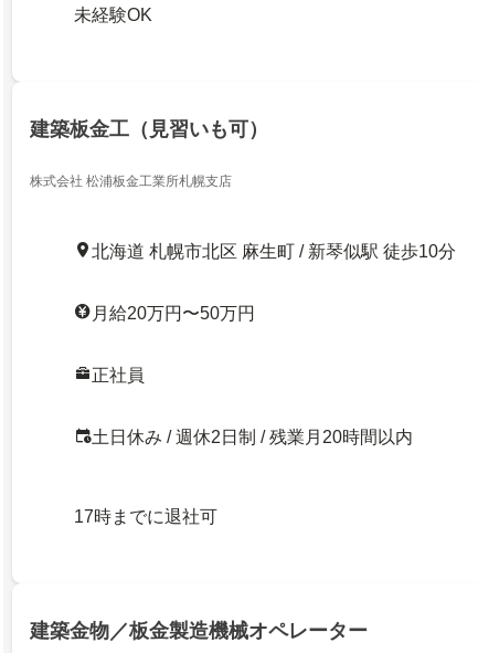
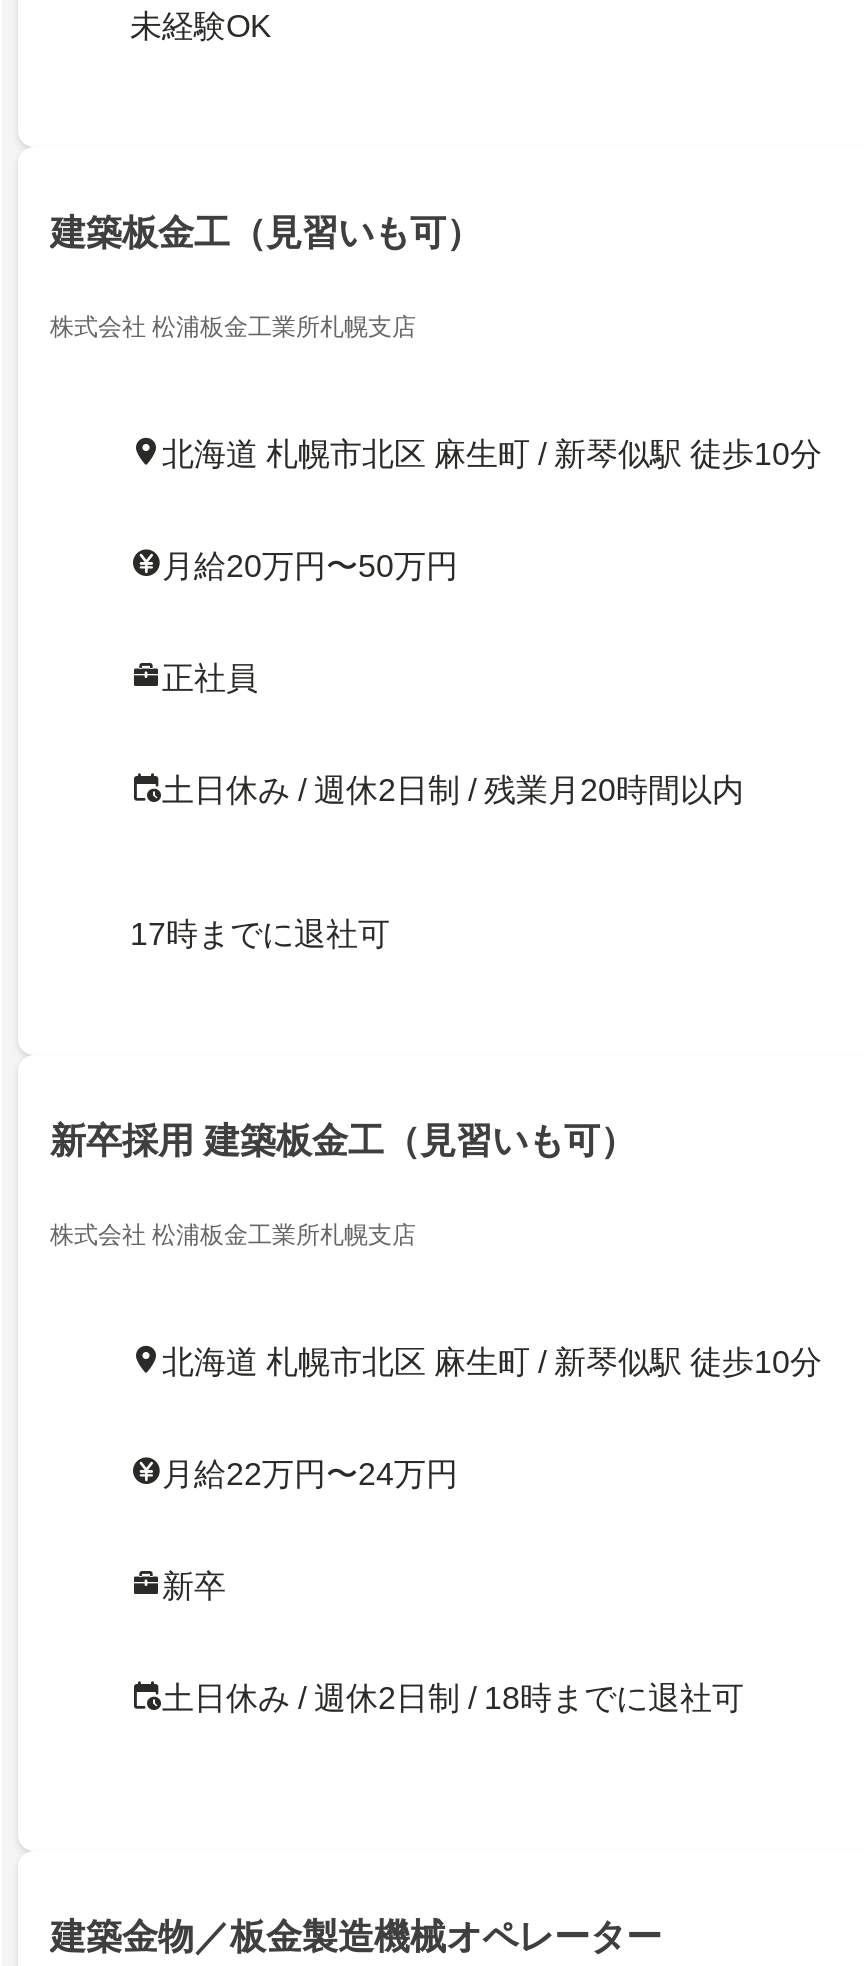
none -> [50,1121,636,1249] 新卒採用 建築板金工（見習いも可） | 株式会社 松浦板金工業所札幌支店
none -> [162,1345,822,1715] 北海道 札幌市北区 麻生町 / 新琴似駅 徒歩10分 | 月給22万円〜24万円 | 新卒 | 土日休み / 週休2日制 / 18時までに退社可

